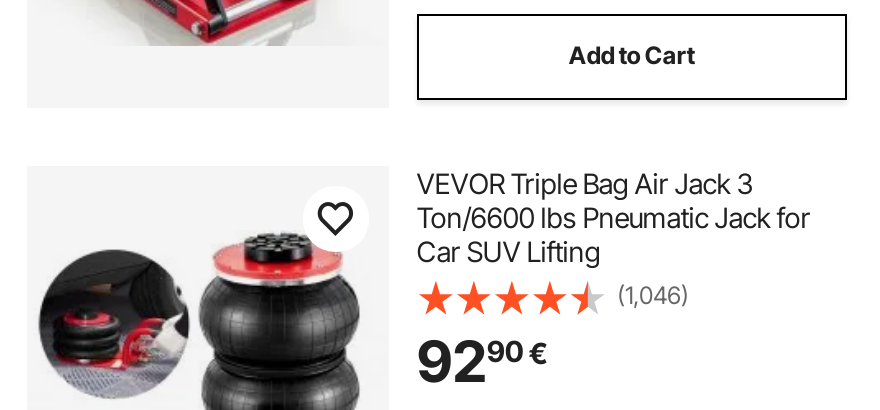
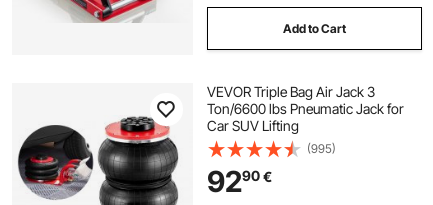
[617,281,689,311] (1,046) -> [307,141,336,156] (995)

